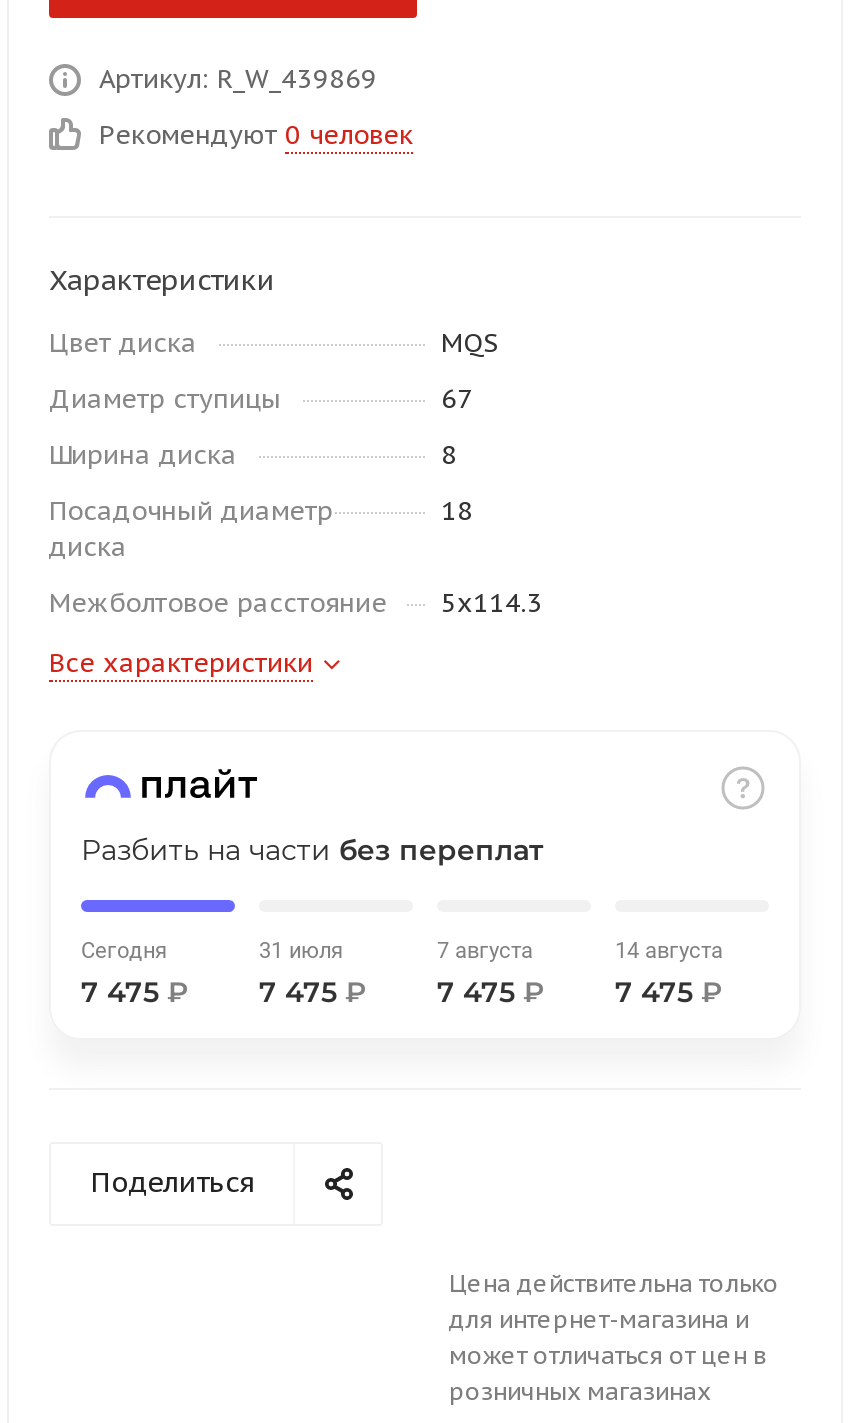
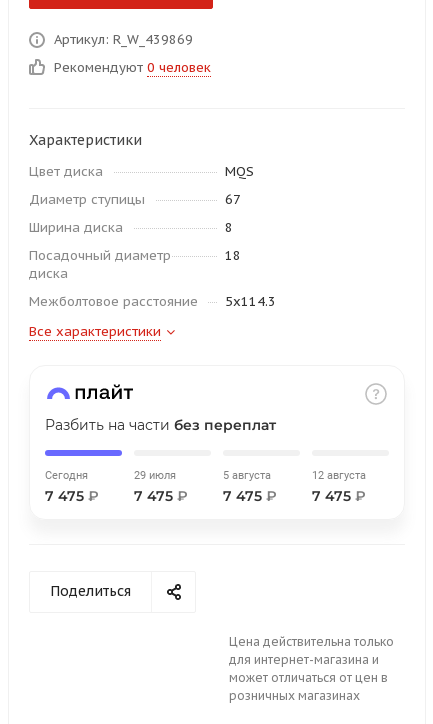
[259,938,343,964] 31 июля -> [134,469,176,482] 29 июля
[437,938,533,964] 7 августа -> [223,469,271,482] 5 августа
[615,938,723,964] 14 августа -> [312,469,366,482] 12 августа

